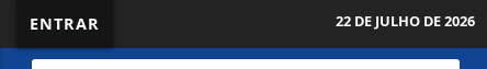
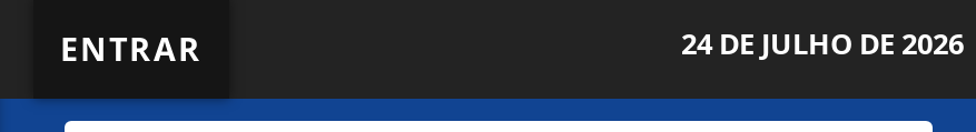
[336,11,475,31] 22 DE JULHO DE 2026 -> [681,23,964,63] 24 DE JULHO DE 2026

